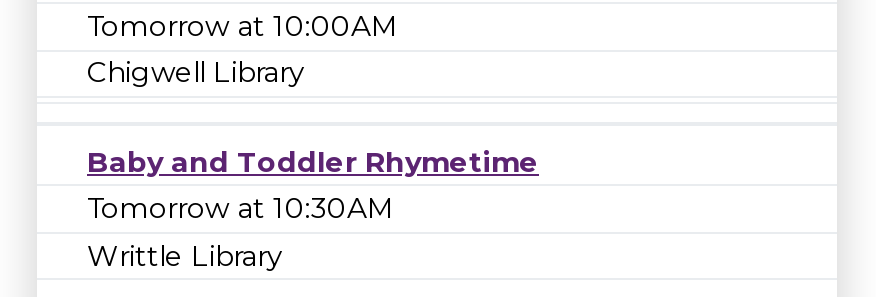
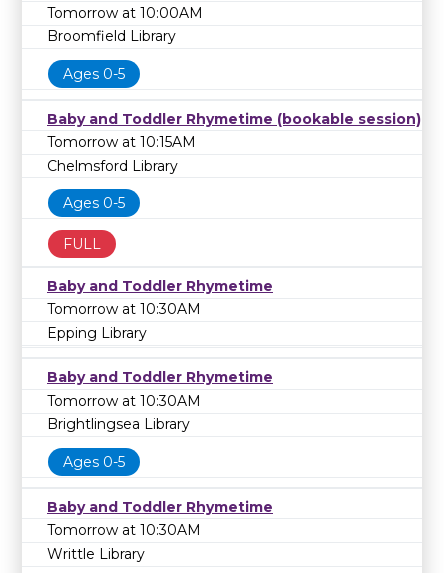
[87,55,305,91] Chigwell Library -> [47,27,421,471] Broomfield Library | Ages 0-5 | Baby and Toddler Rhymetime (bookable session) | Tomorrow at 10:15AM | Chelmsford Library | Ages 0-5 | FULL | Baby and Toddler Rhymetime | Tomorrow at 10:30AM | Epping Library | Baby and Toddler Rhymetime | Tomorrow at 10:30AM | Brightlingsea Library | Ages 0-5

